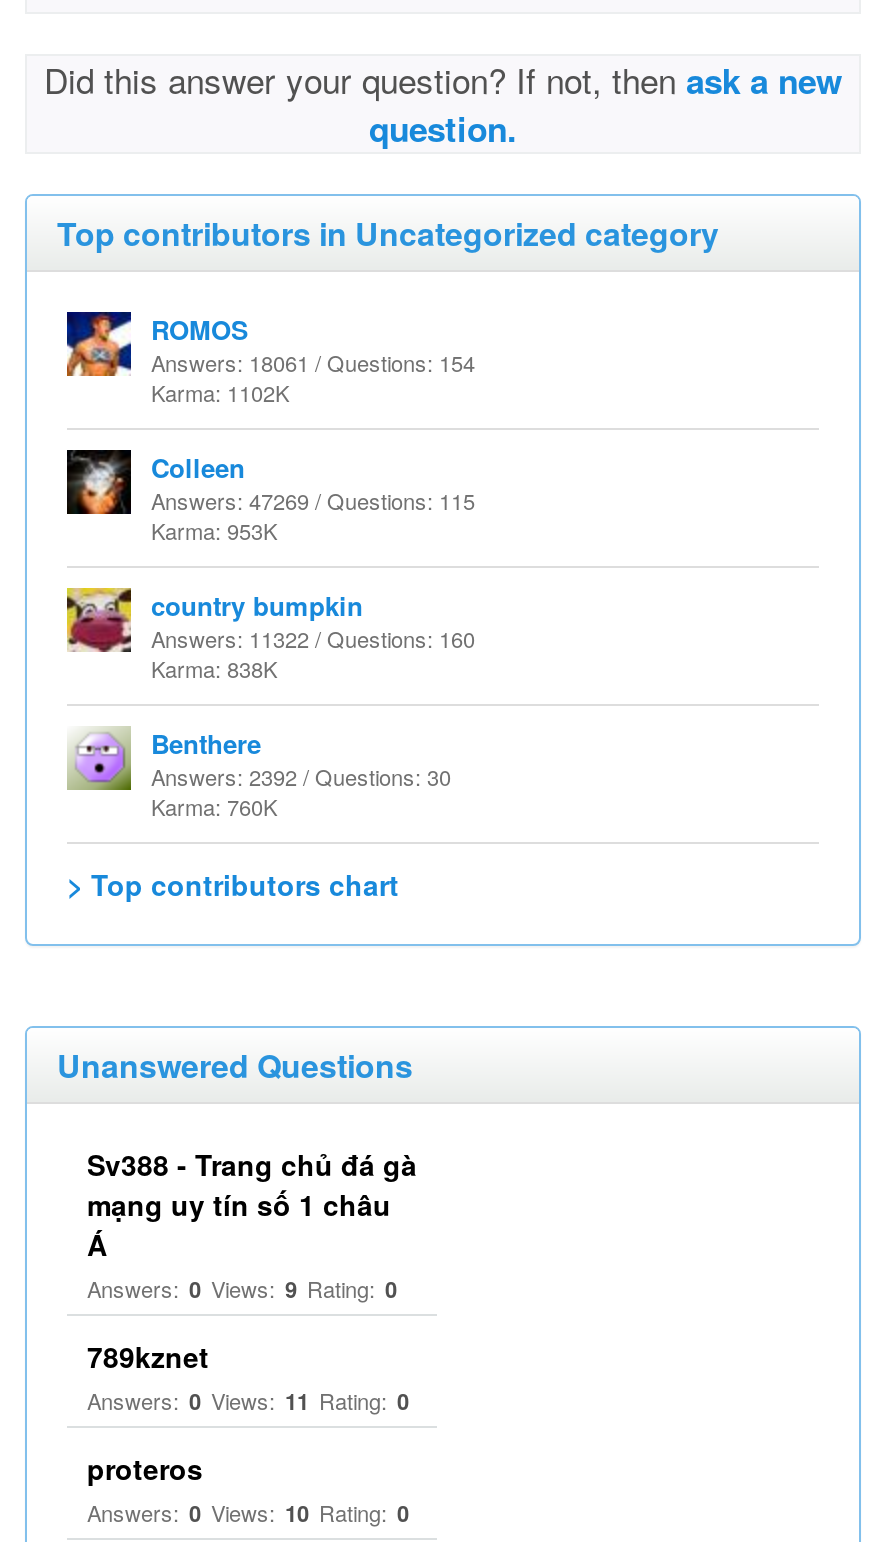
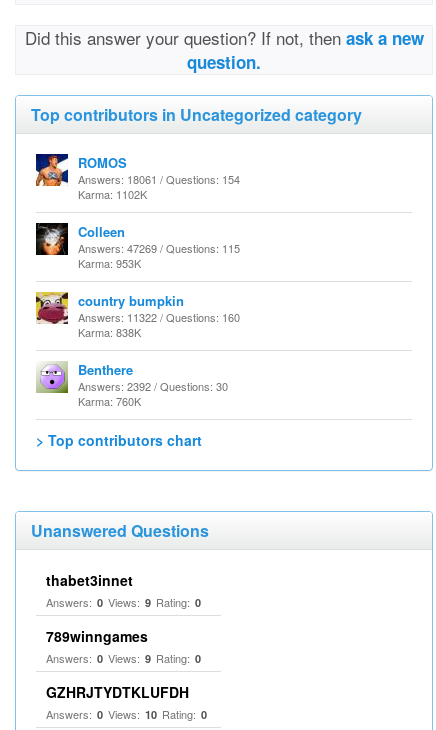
[87,1144,417,1264] Sv388 - Trang chủ đá gà | mạng uy tín số 1 châu | Á -> [46,570,133,590] thabet3innet
[87,1336,409,1416] 789kznet | Answers: 0 Views: 11 Rating: 0 -> [46,626,201,666] 789winngames | Answers: 0 Views: 9 Rating: 0
[87,1448,203,1488] proteros -> [46,682,189,702] GZHRJTYDTKLUFDH

